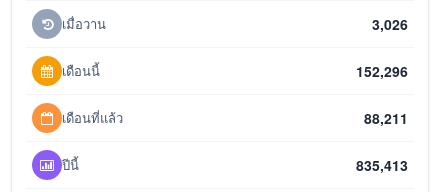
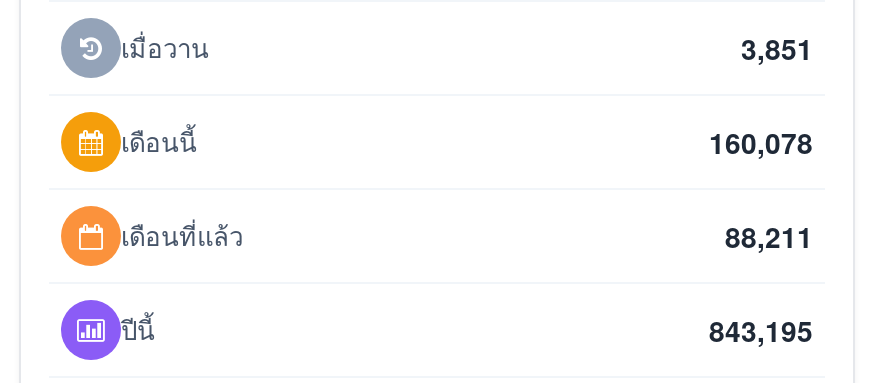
[372,14,408,34] 3,026 -> [741,28,813,68] 3,851
[356,61,408,81] 152,296 -> [709,122,813,162] 160,078
[356,155,408,175] 835,413 -> [709,310,813,350] 843,195

